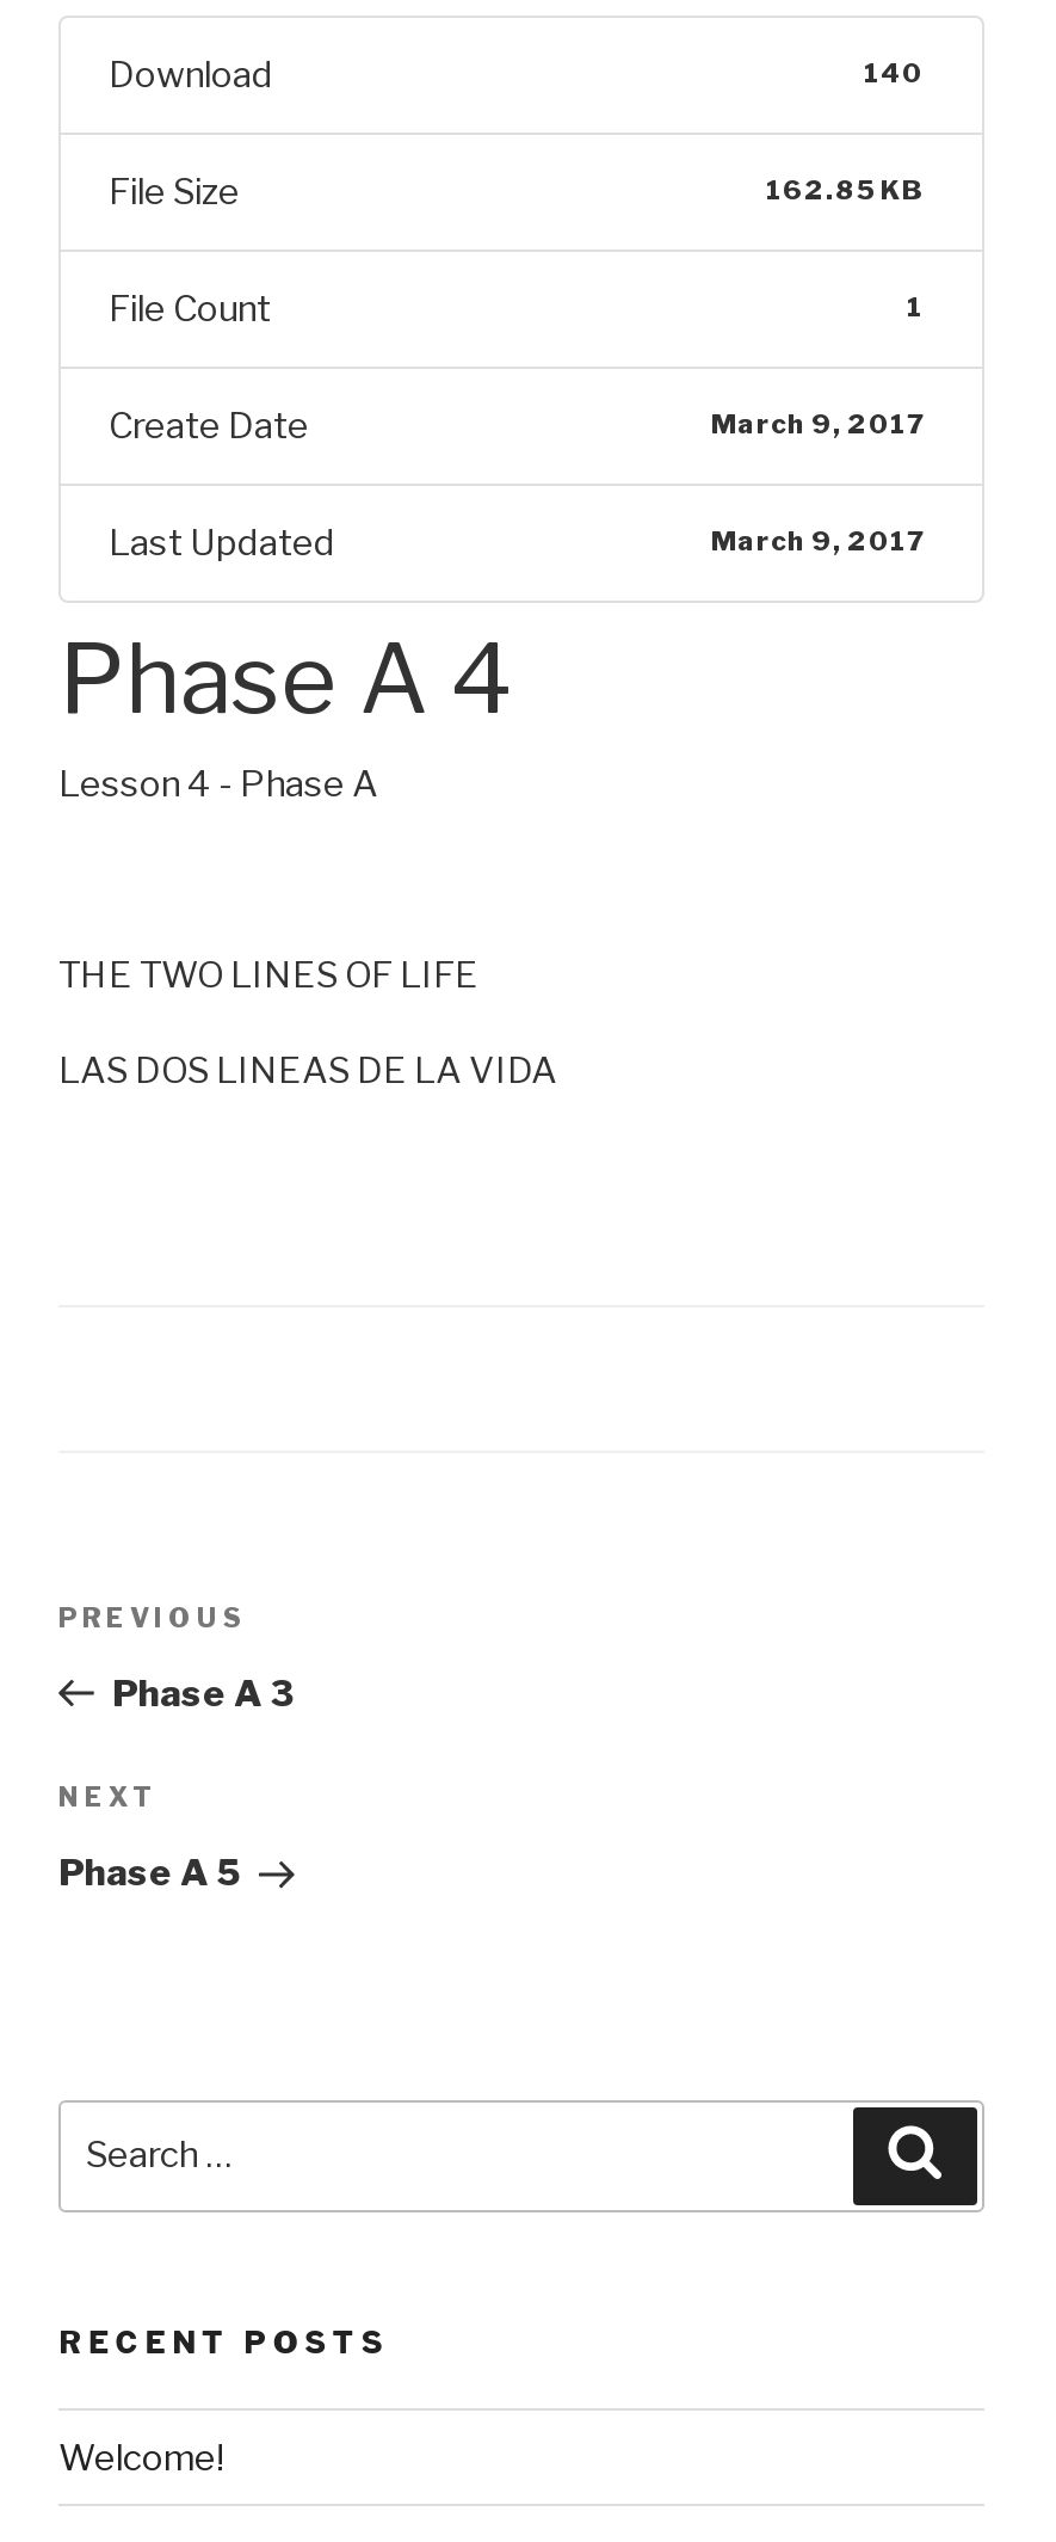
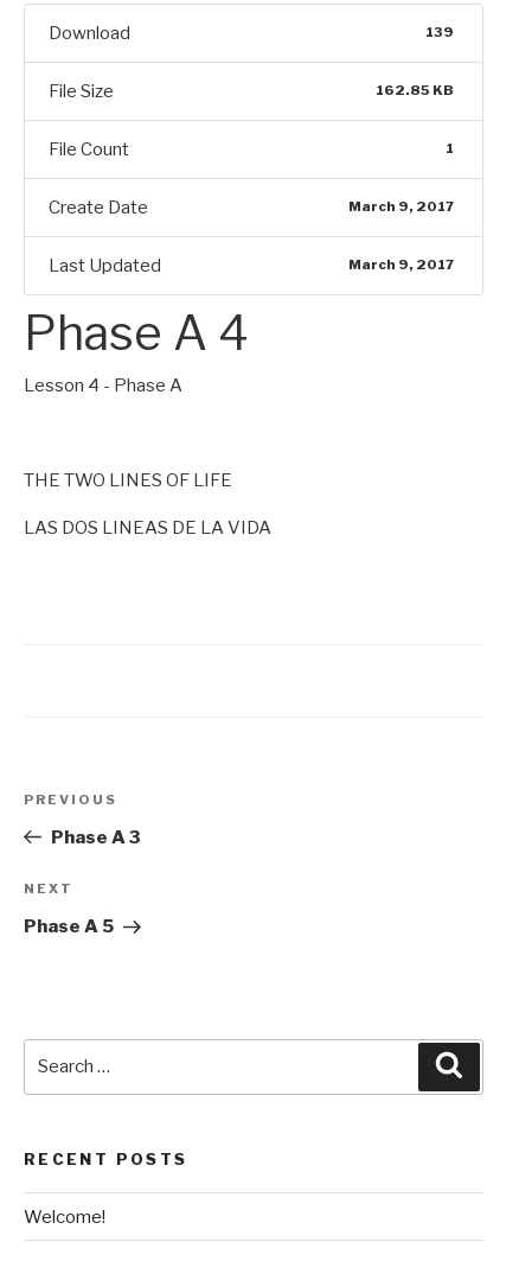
[864,56,924,90] 140 -> [425,24,453,40] 139

